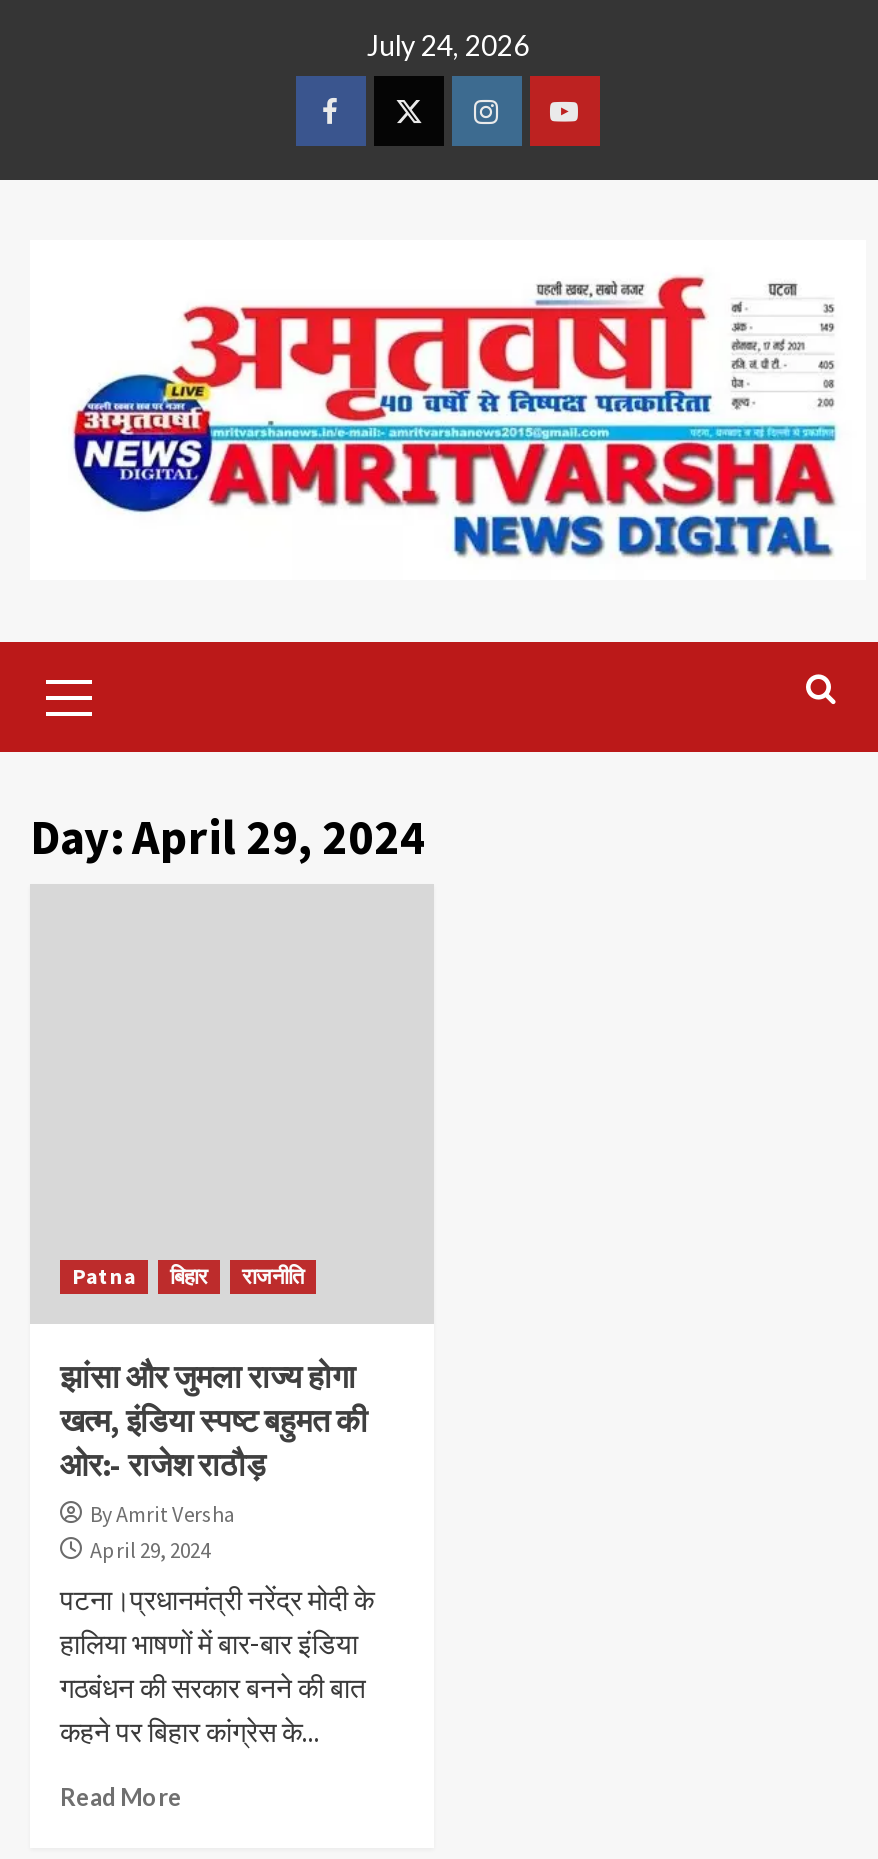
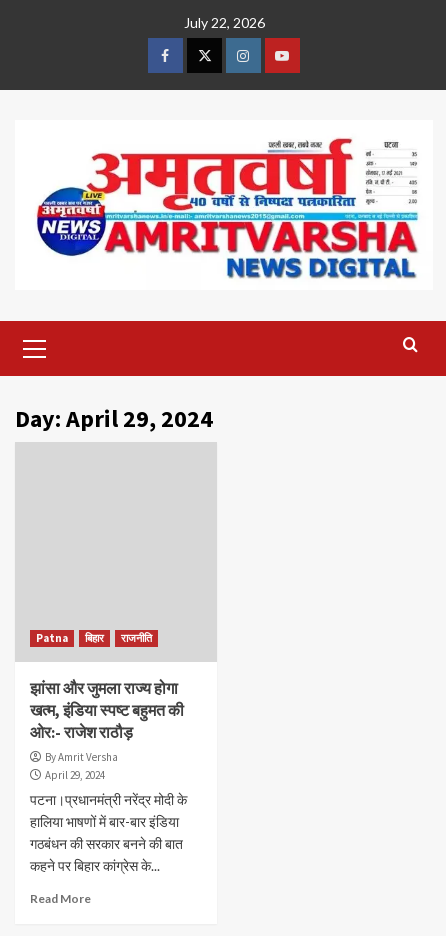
[367,28,529,62] July 24, 2026 -> [183,14,264,31] July 22, 2026

